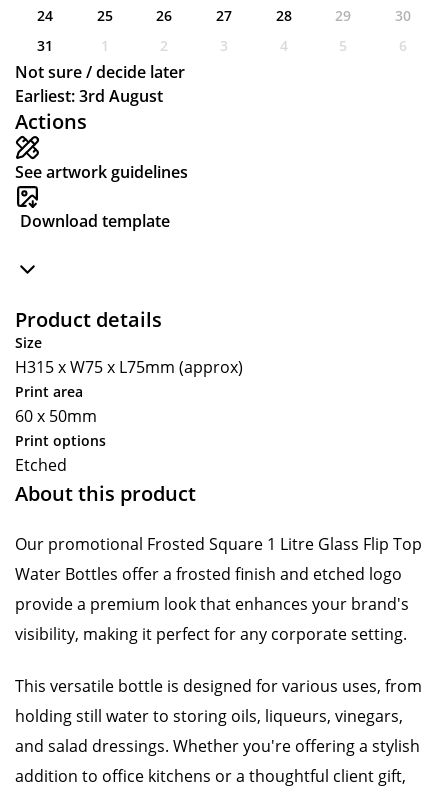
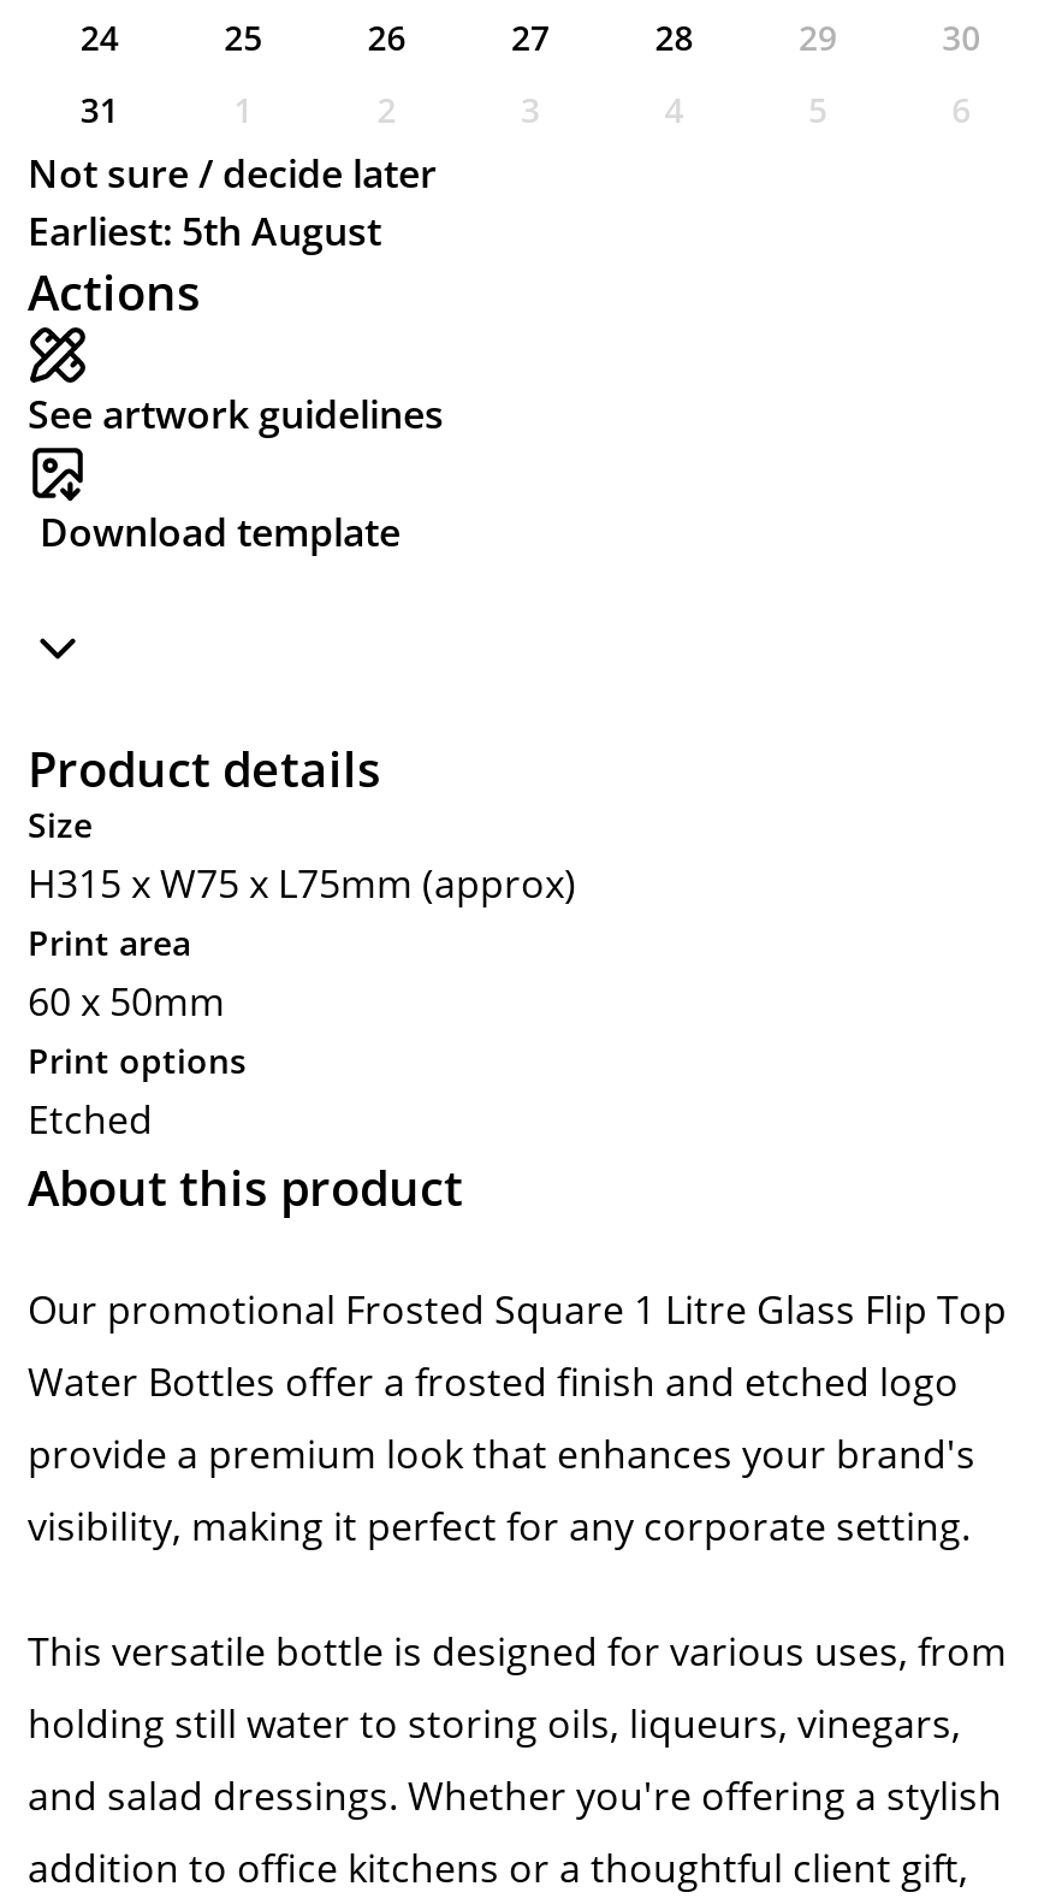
[15,85,163,107] Earliest: 3rd August -> [28,205,381,258] Earliest: 5th August

